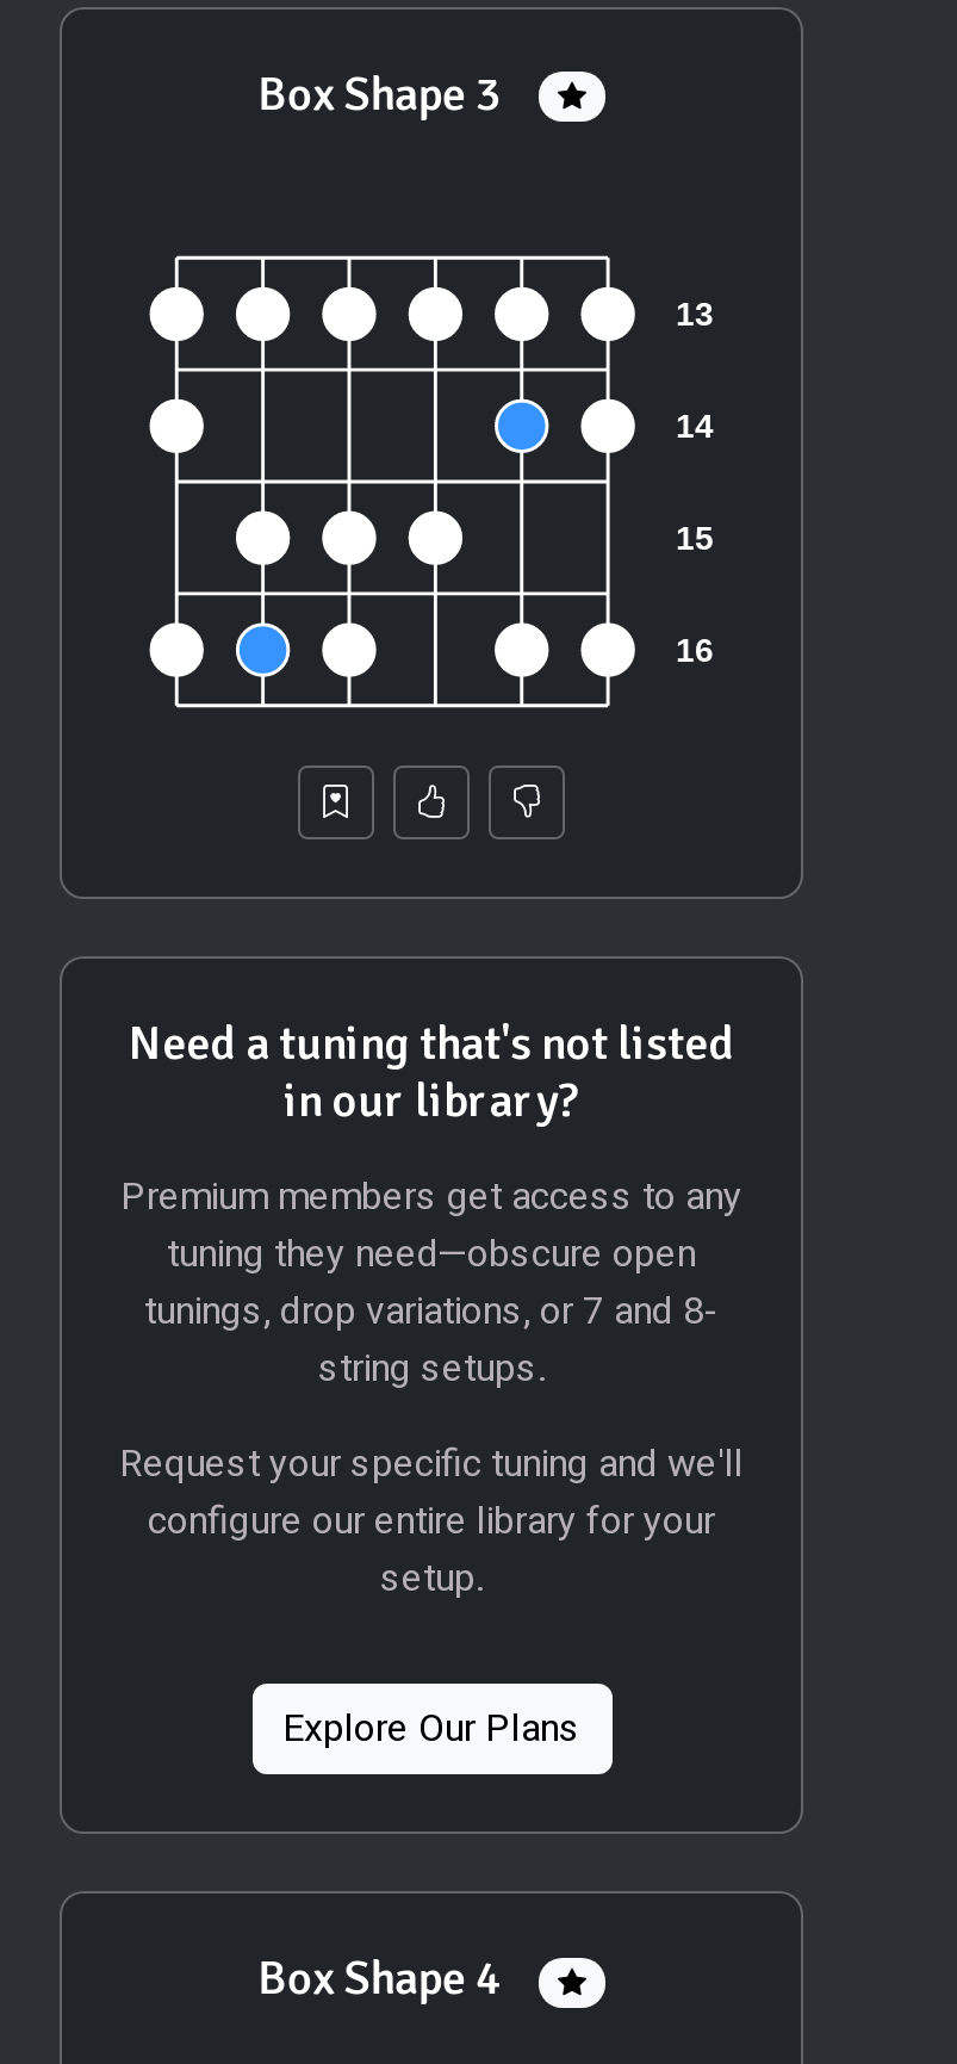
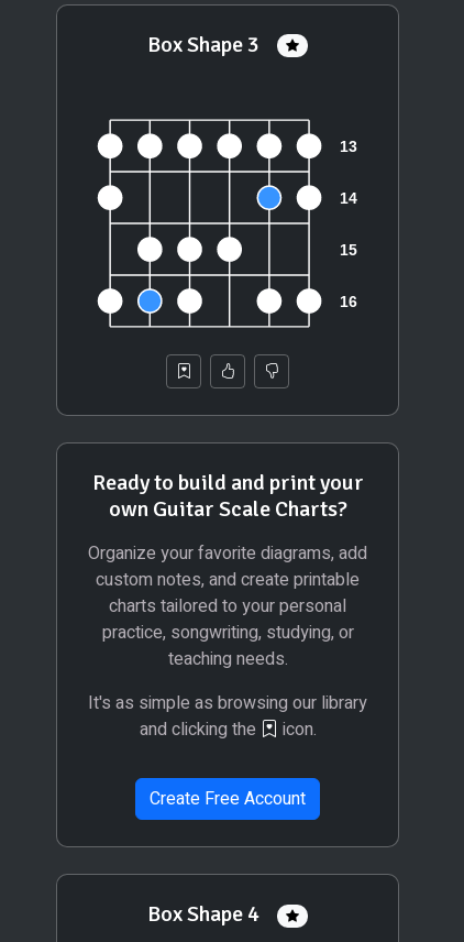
[129,1014,734,1131] Need a tuning that's not listed | in our library? -> [92,469,363,523] Ready to build and print your | own Guitar Scale Charts?
[120,1169,742,1398] Premium members get access to any | tuning they need—obscure open | tunings, drop variations, or 7 and 8- | string setups. -> [88,541,367,673] Organize your favorite diagrams, add | custom notes, and create printable | charts tailored to your personal | practice, songwriting, studying, or | teaching needs.
[119,1437,744,1608] Request your specific tuning and we'll | configure our entire library for your | setup. -> [88,690,367,743] It's as simple as browsing our library | and clicking the | icon.
[282,1701,580,1759] Explore Our Plans -> [150,786,306,813] Create Free Account

